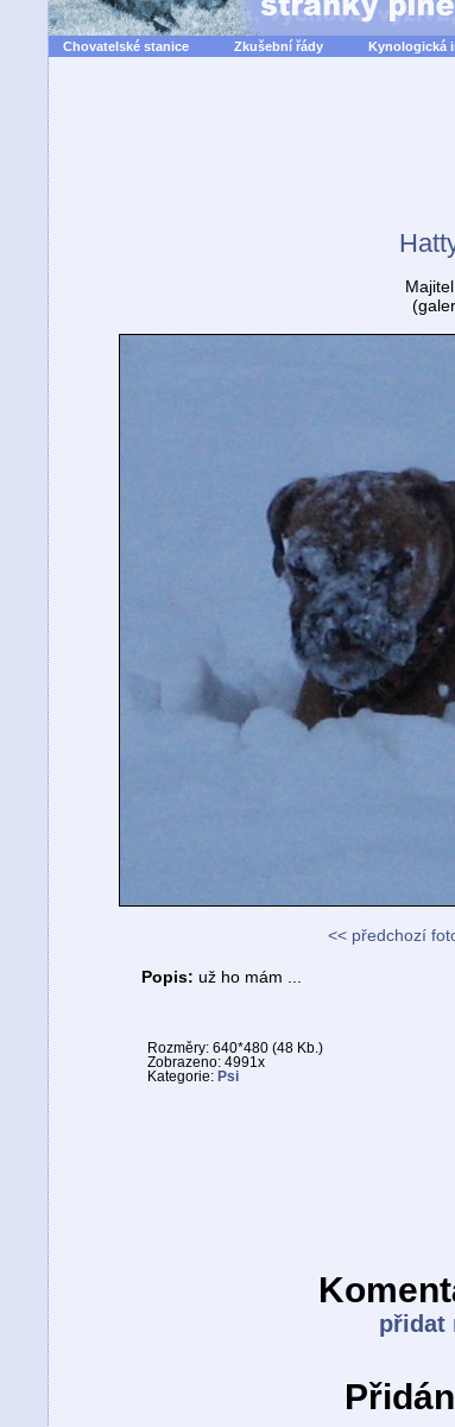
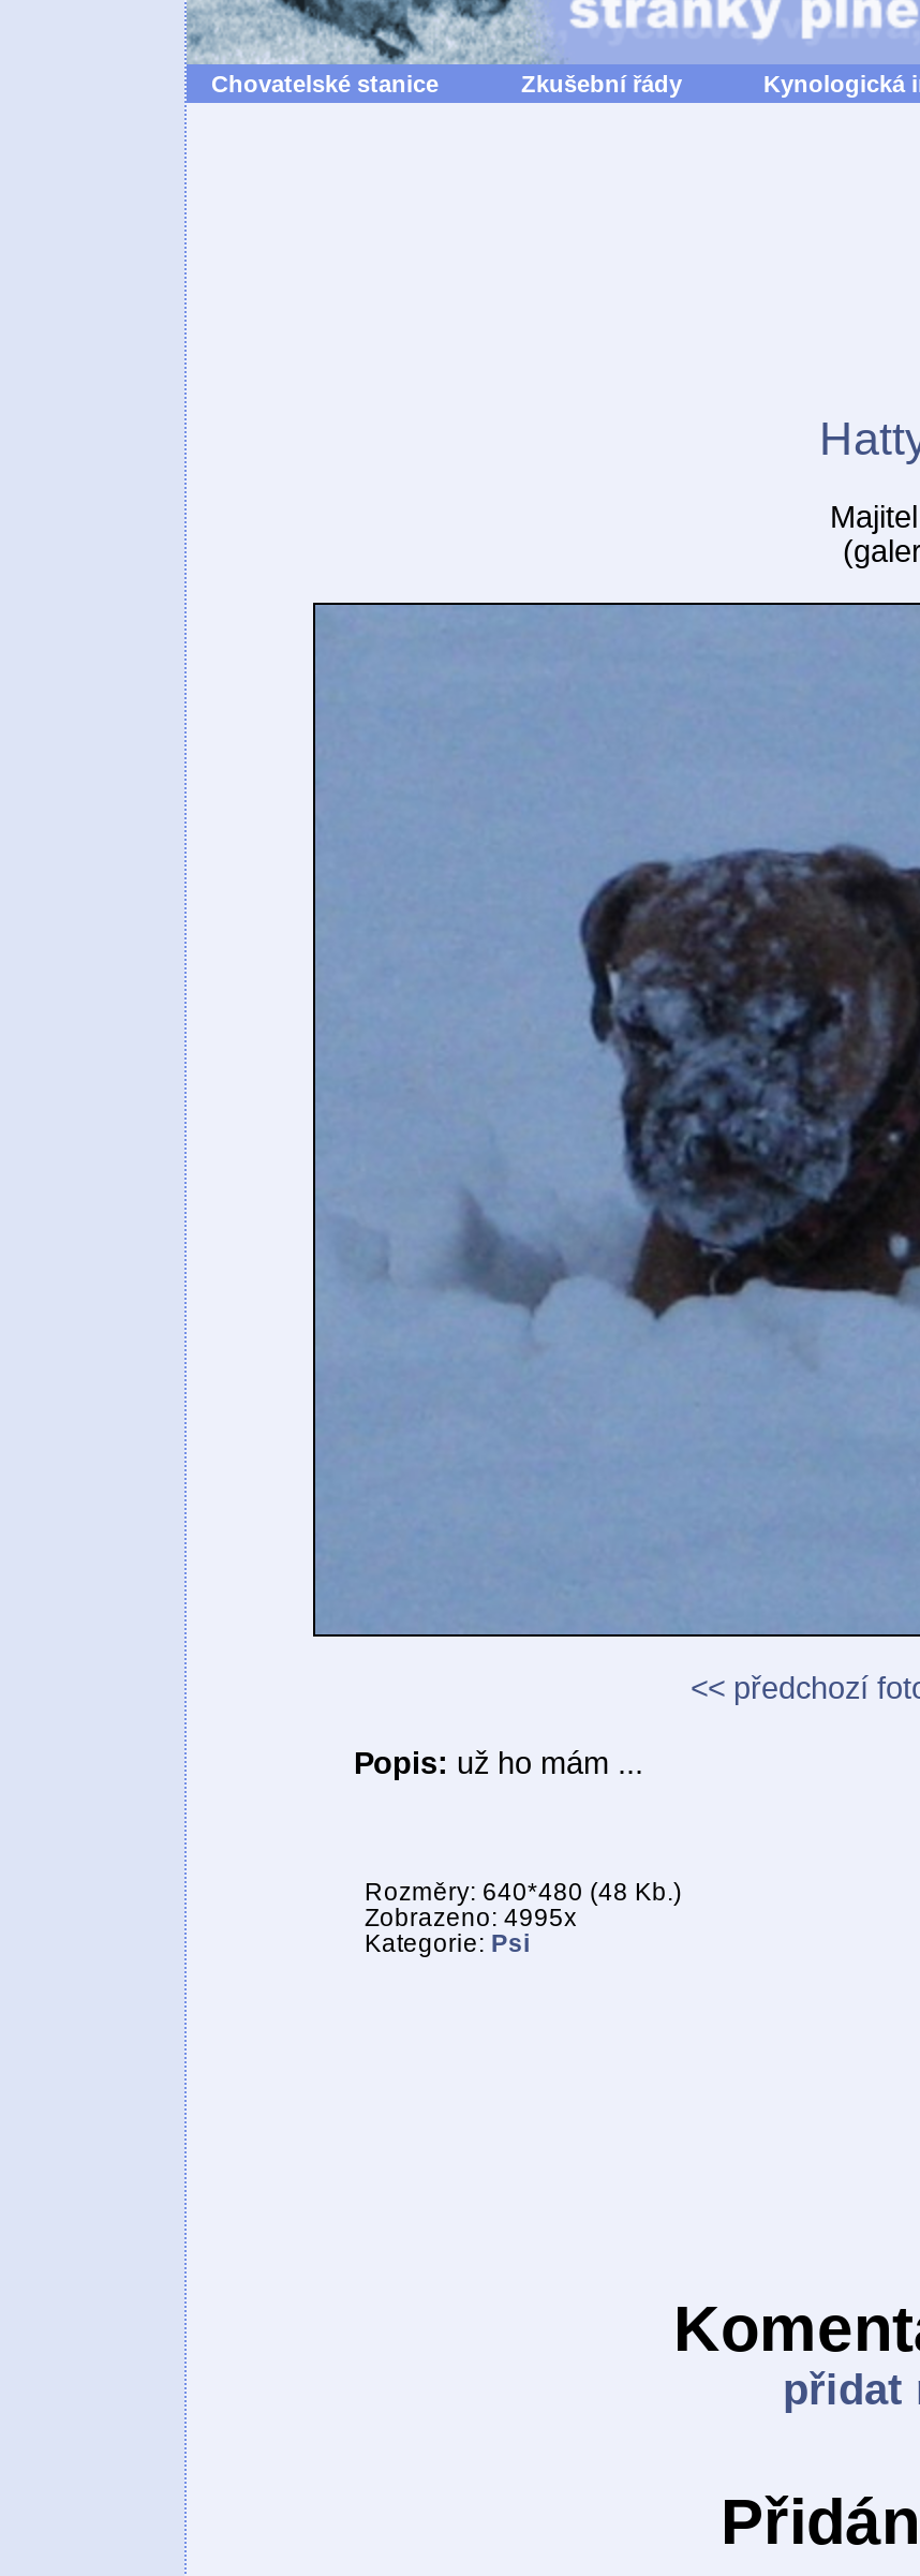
[147,1055,265,1069] Zobrazeno: 4991x -> [365,1904,577,1930] Zobrazeno: 4995x

